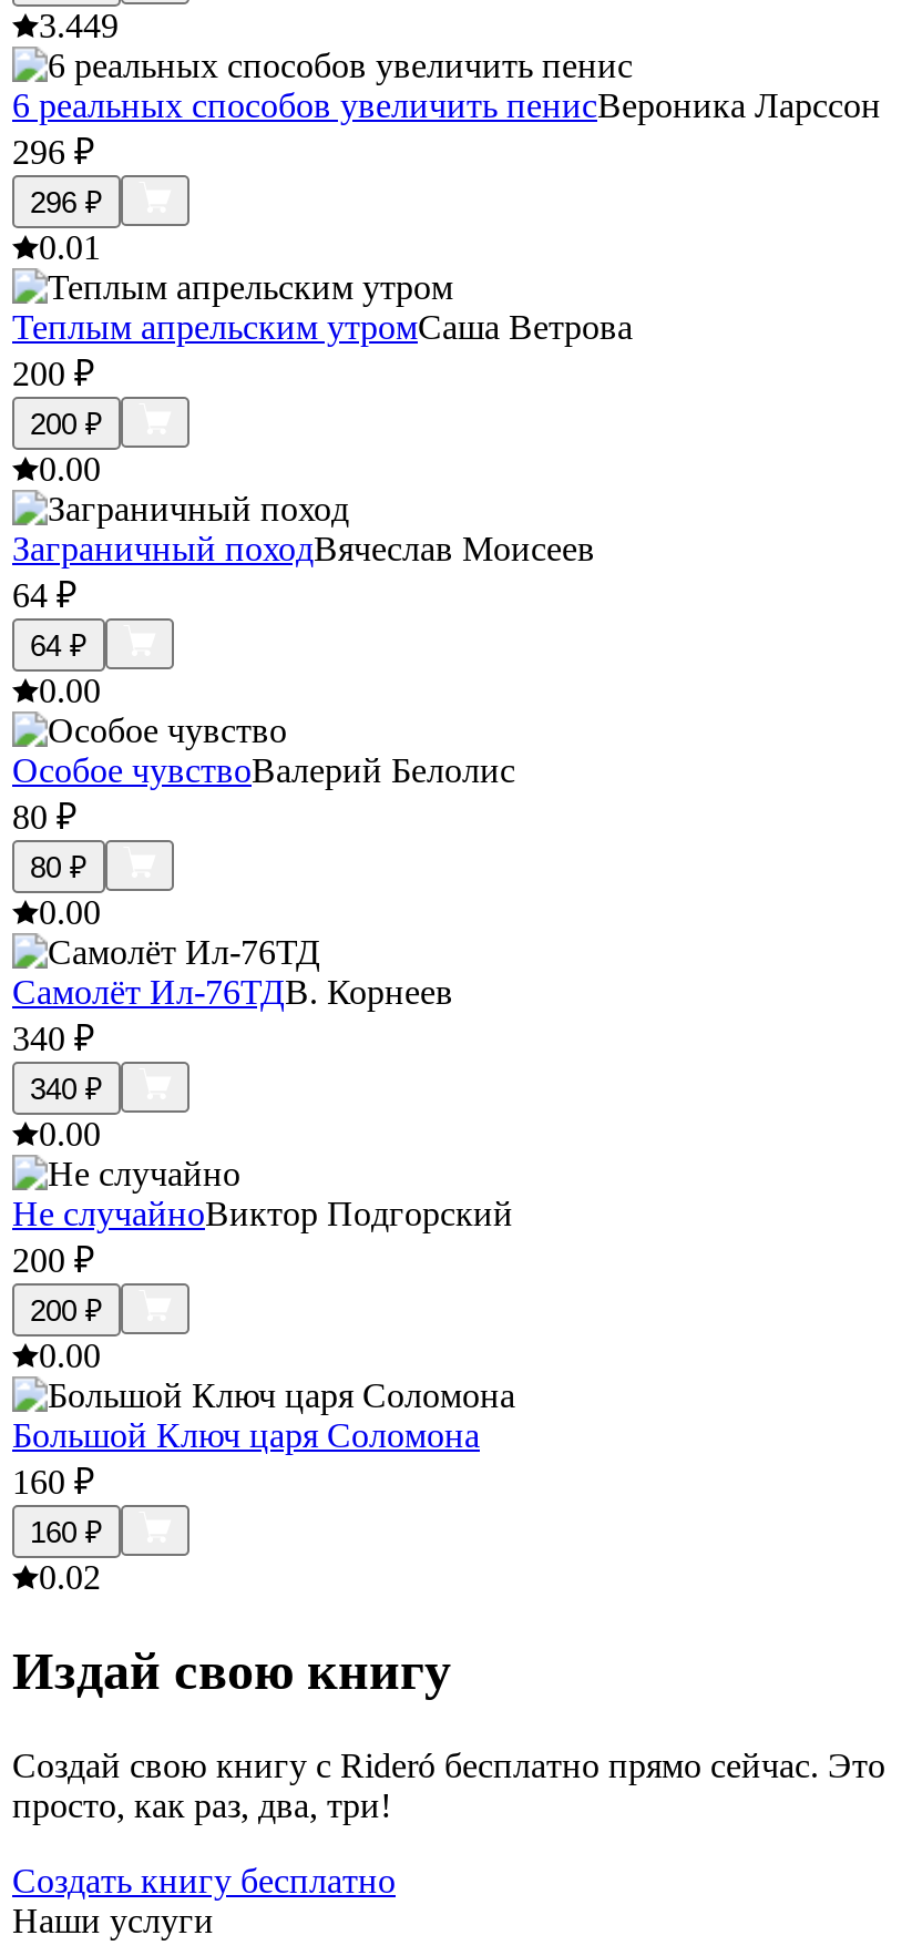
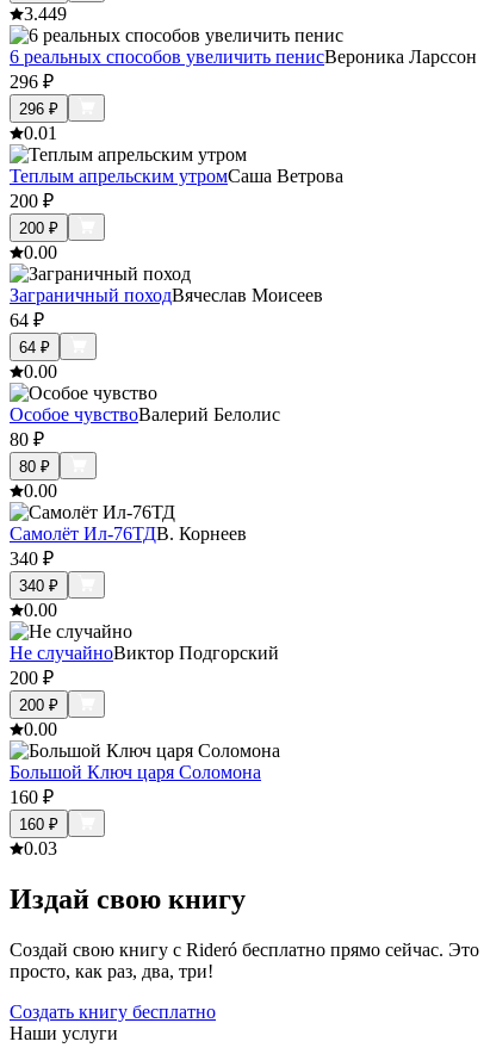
[39,1559,101,1596] 0.02 -> [24,838,57,859] 0.03

